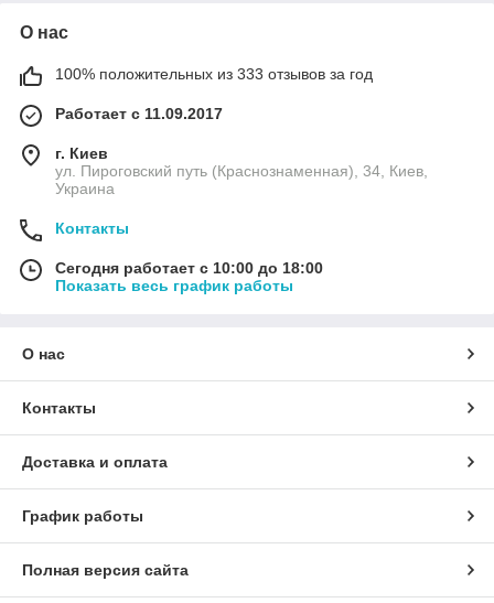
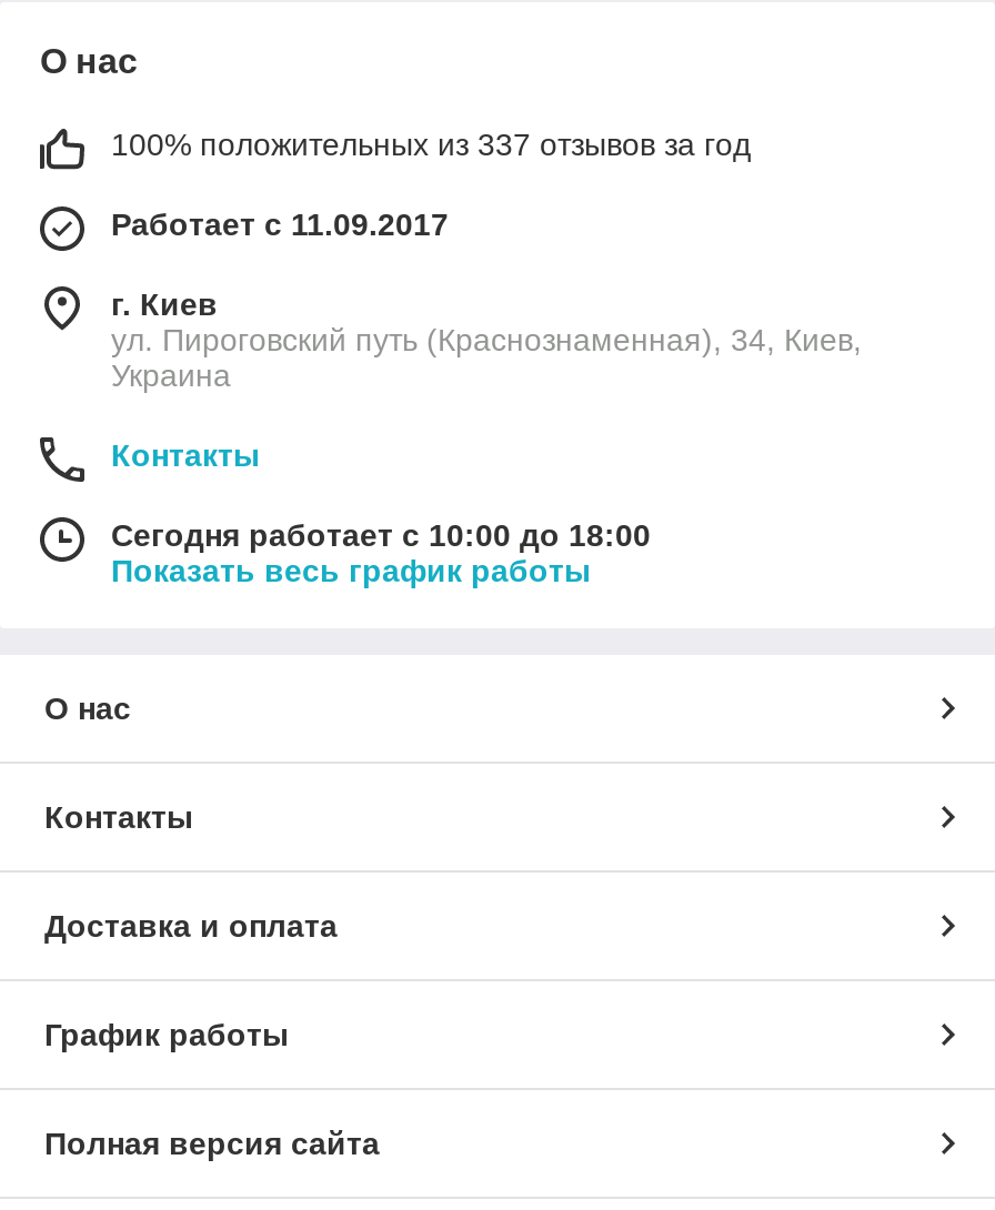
[55,65,373,82] 100% положительных из 333 отзывов за год -> [111,126,751,162] 100% положительных из 337 отзывов за год

